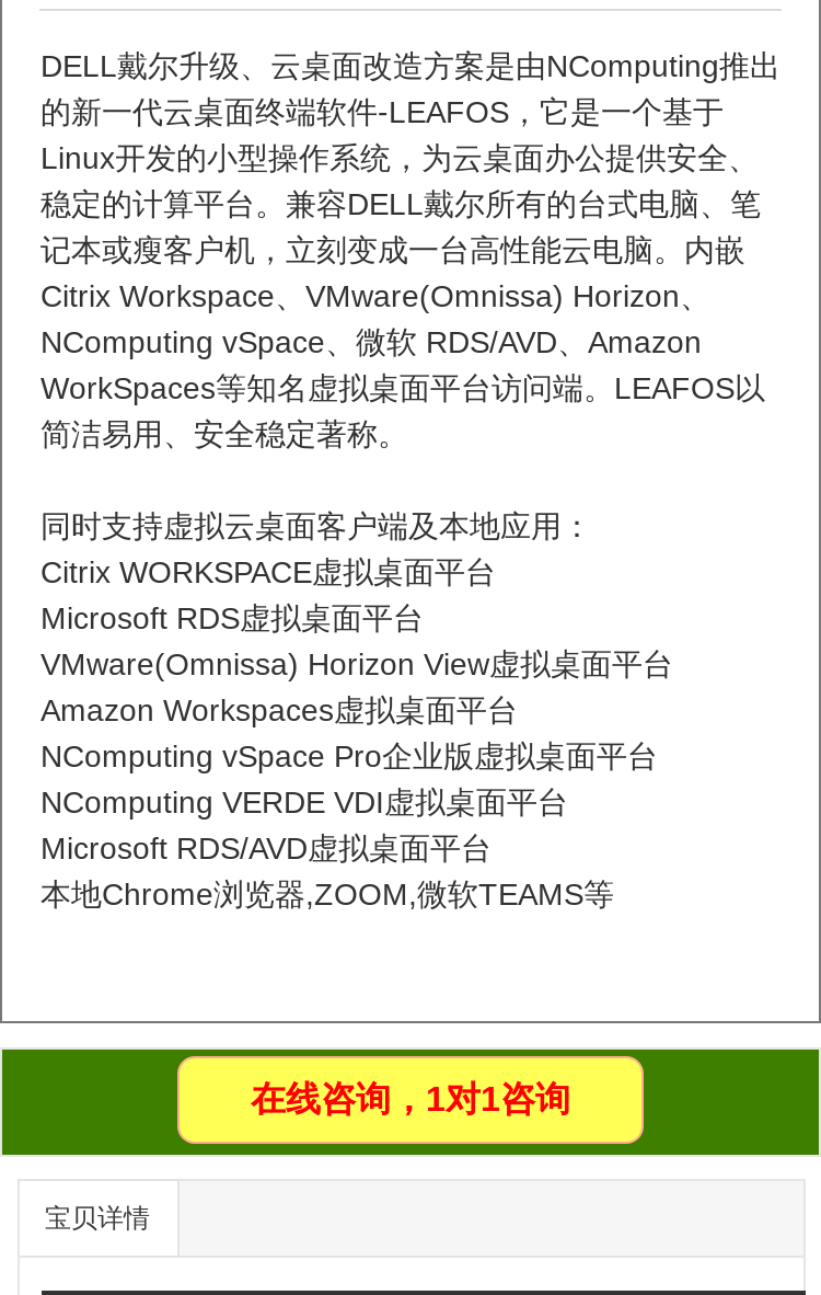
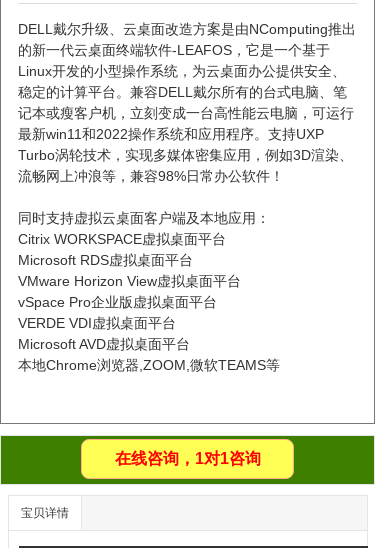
[41,232,765,451] 记本或瘦客户机，立刻变成一台高性能云电脑。内嵌 | Citrix Workspace、VMware(Omnissa) Horizon、 | NComputing vSpace、微软 RDS/AVD、Amazon | WorkSpaces等知名虚拟桌面平台访问端。LEAFOS以 | 简洁易用、安全稳定著称。 -> [18,105,354,184] 记本或瘦客户机，立刻变成一台高性能云电脑，可运行 | 最新win11和2022操作系统和应用程序。支持UXP | Turbo涡轮技术，实现多媒体密集应用，例如3D渲染、 | 流畅网上冲浪等，兼容98%日常办公软件！
[41,646,673,866] VMware(Omnissa) Horizon View虚拟桌面平台 | Amazon Workspaces虚拟桌面平台 | NComputing vSpace Pro企业版虚拟桌面平台 | NComputing VERDE VDI虚拟桌面平台 | Microsoft RDS/AVD虚拟桌面平台 -> [18,273,241,352] VMware Horizon View虚拟桌面平台 | vSpace Pro企业版虚拟桌面平台 | VERDE VDI虚拟桌面平台 | Microsoft AVD虚拟桌面平台

